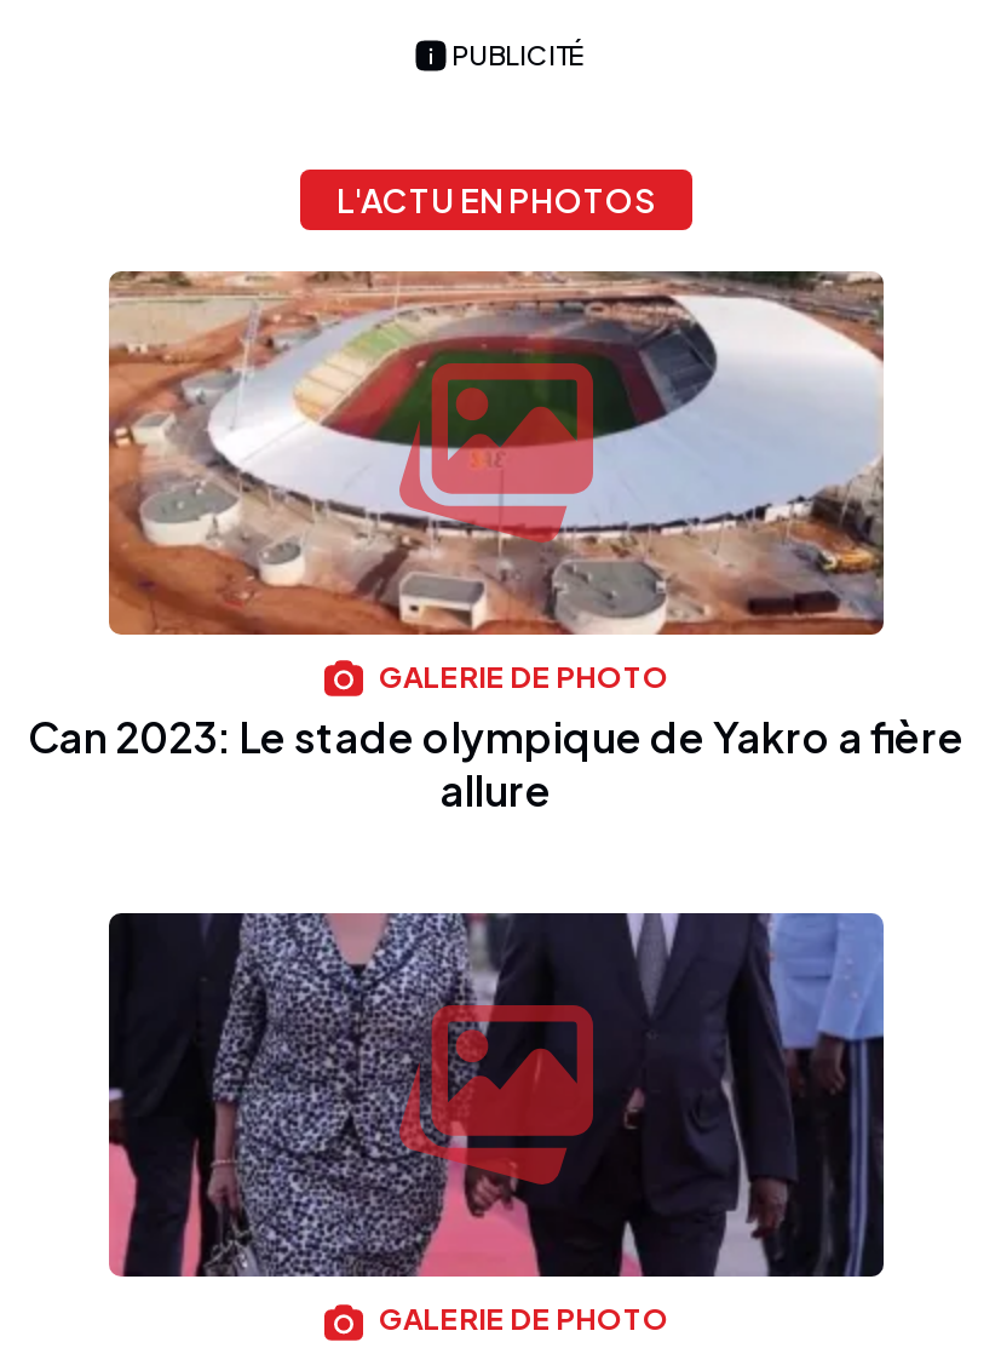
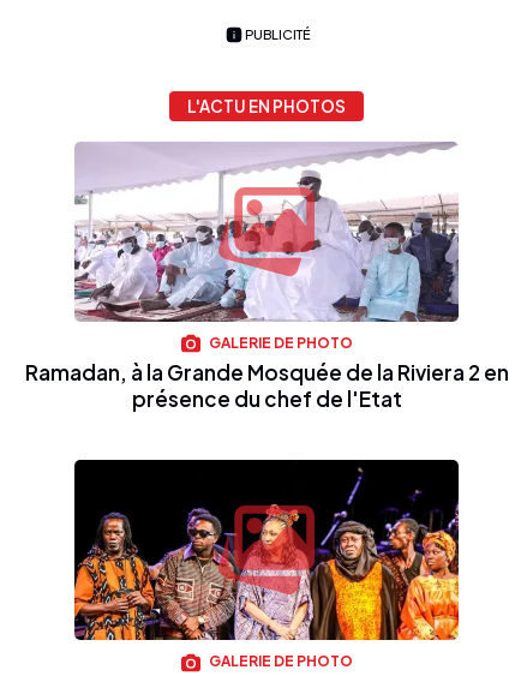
[28,269,965,817] [image] | Can 2023: Le stade olympique de Yakro a fière | allure -> [25,142,508,412] [image] | Ramadan, à la Grande Mosquée de la Riviera 2 en | présence du chef de l'Etat
[107,911,886,1279] [image] -> [73,459,460,641] [image]

